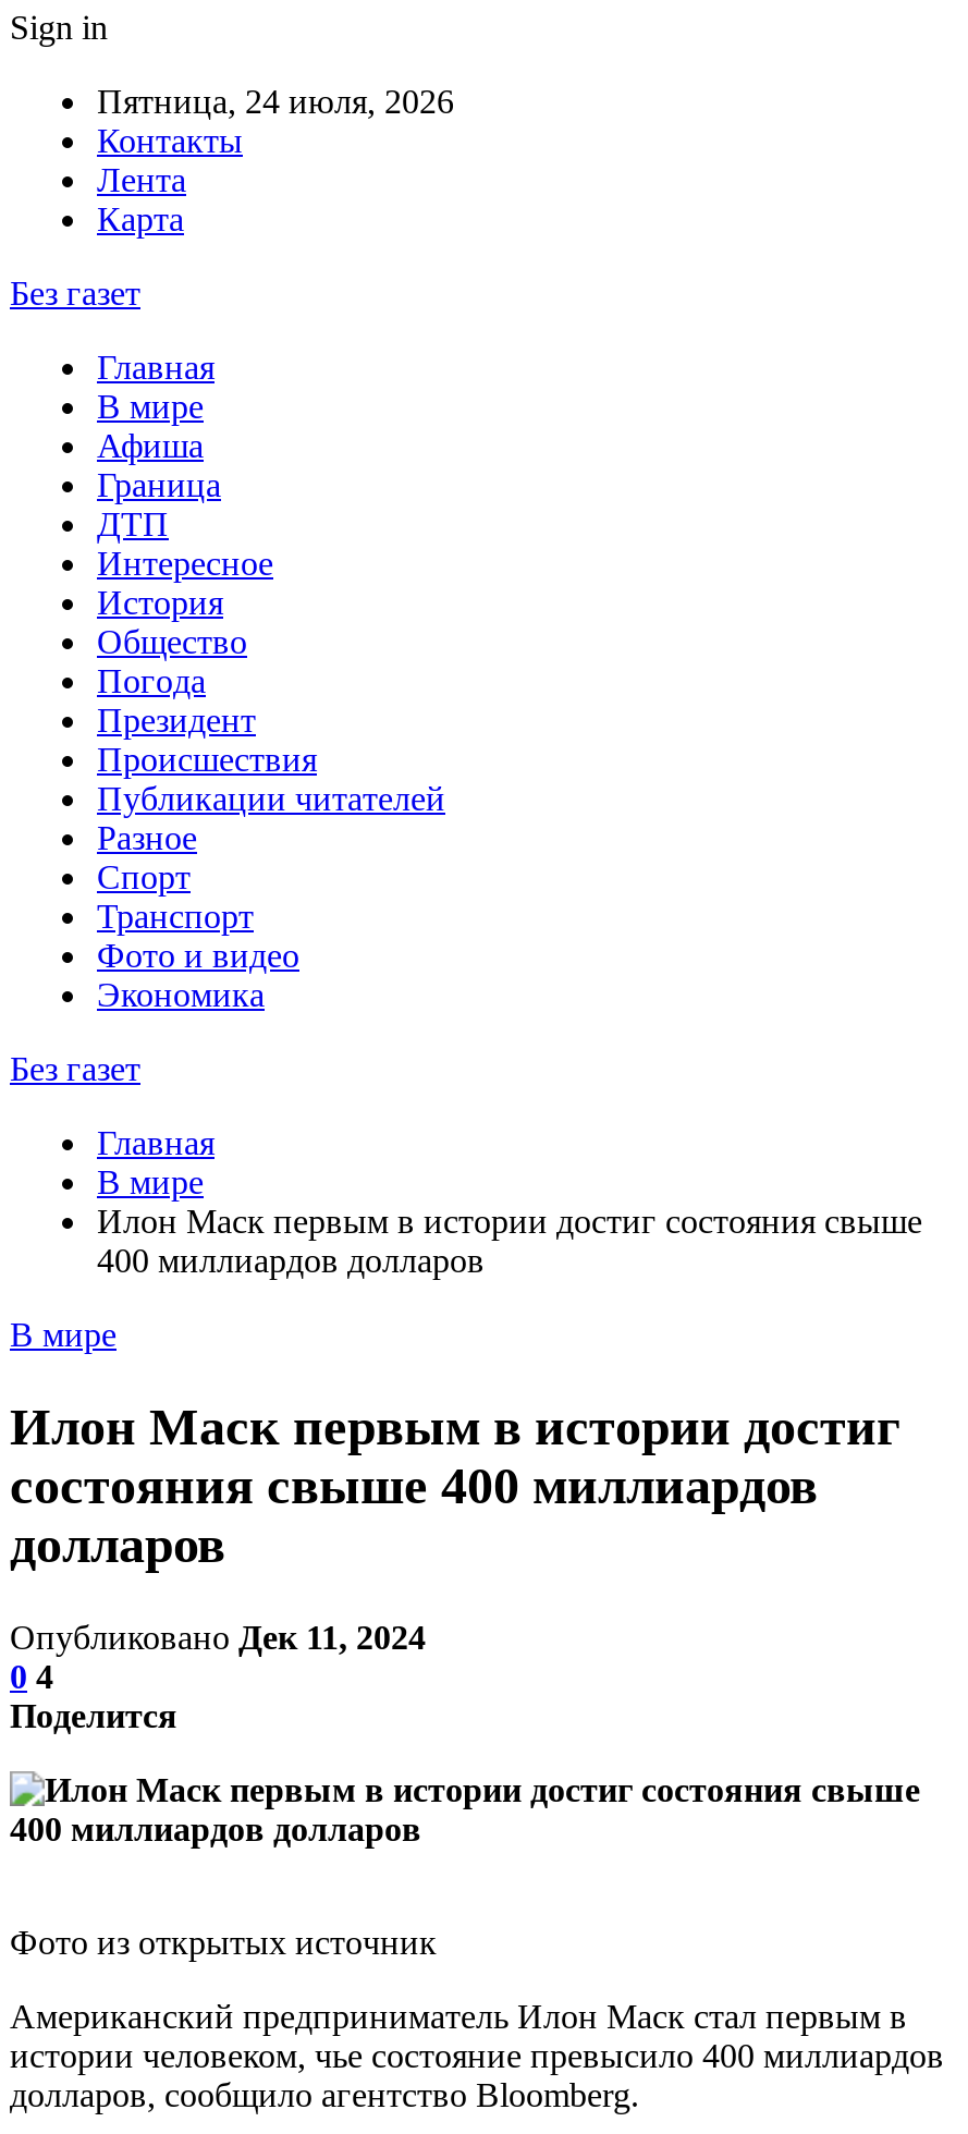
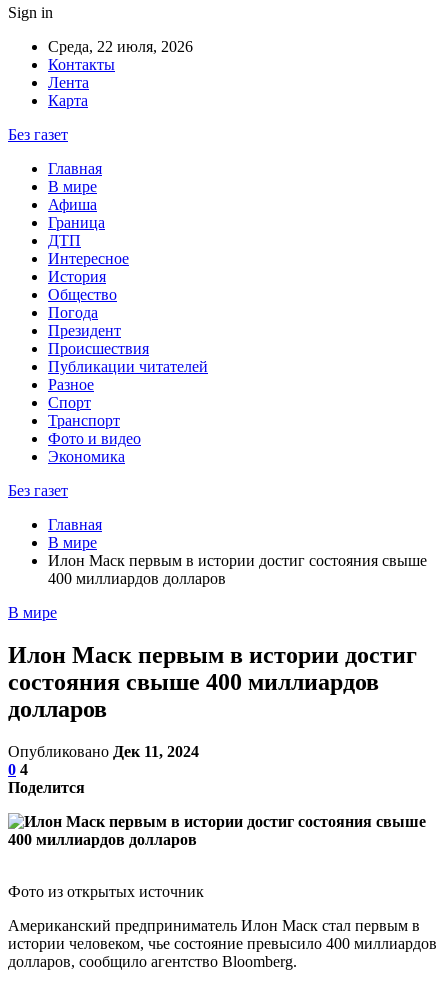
[97,83,454,120] Пятница, 24 июля, 2026 -> [48,38,193,55] Среда, 22 июля, 2026

